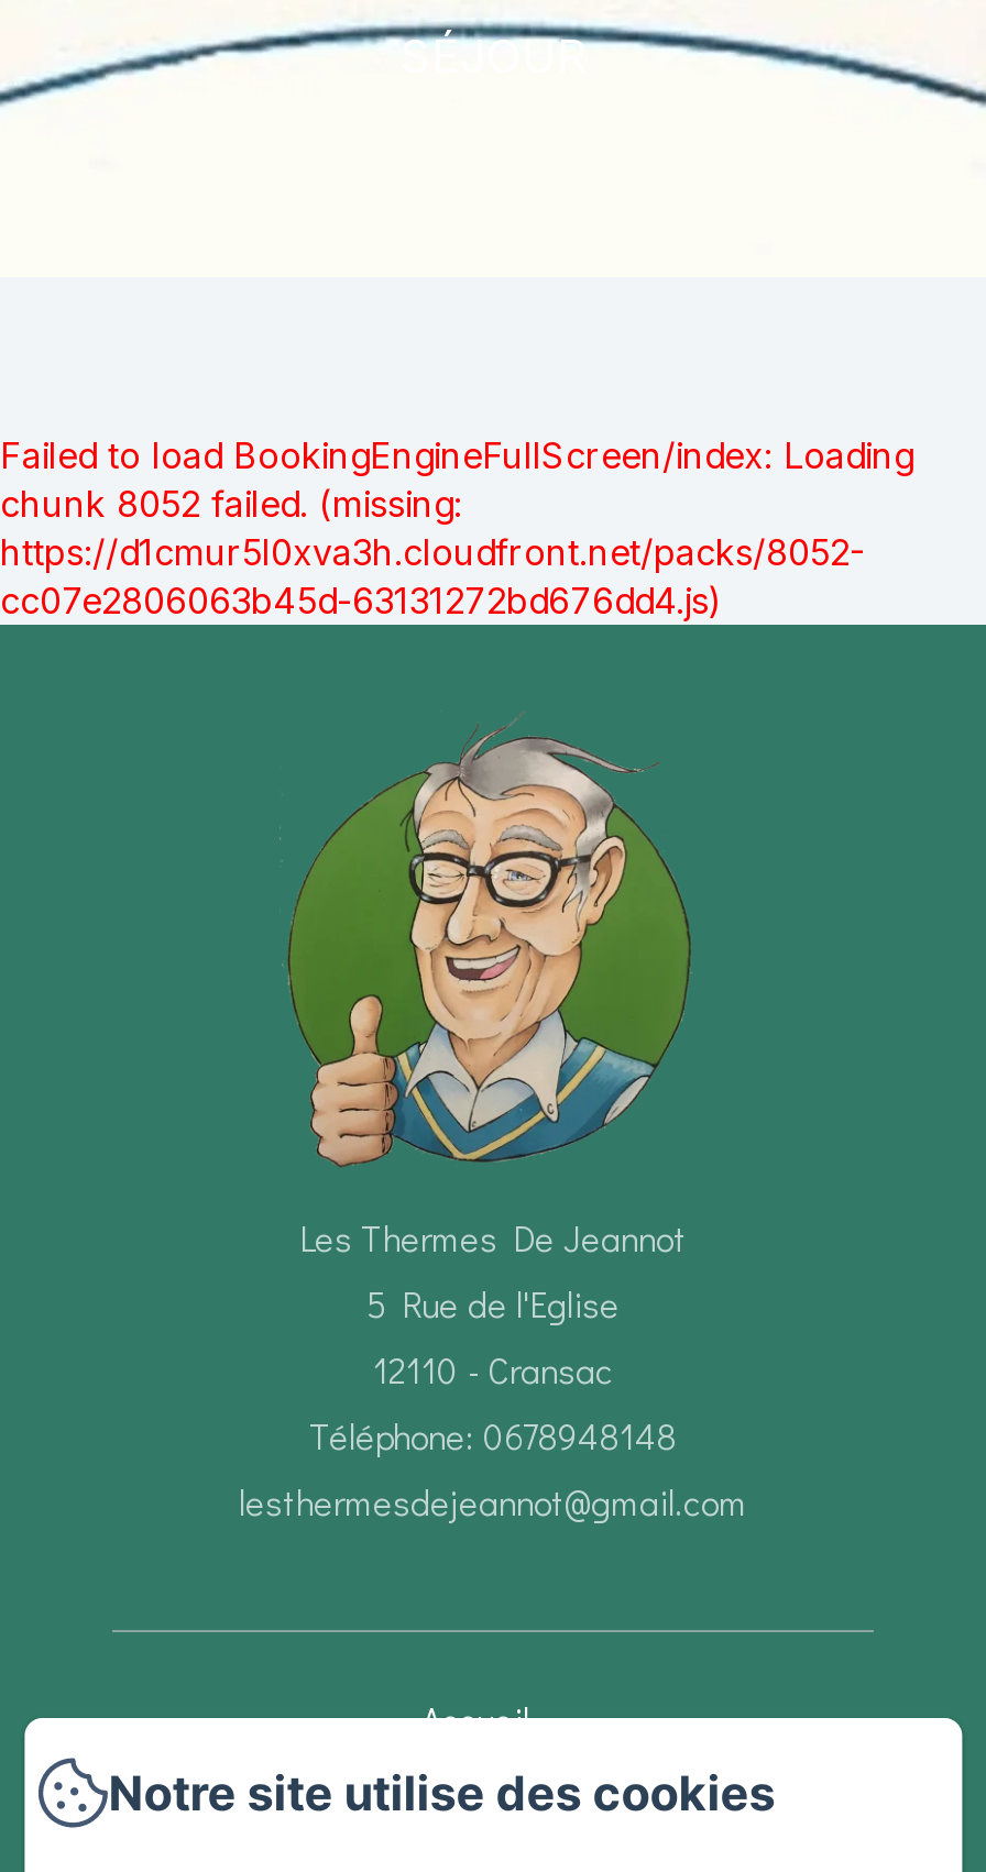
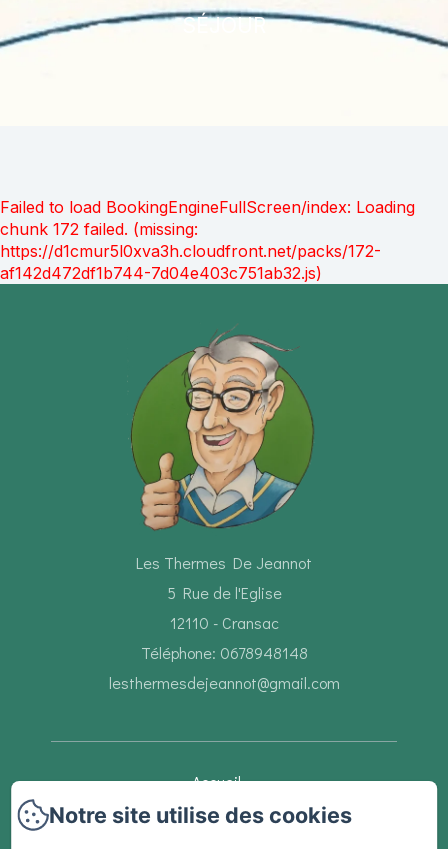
[0,482,865,623] chunk 8052 failed. (missing: | https://d1cmur5l0xva3h.cloudfront.net/packs/8052- | cc07e2806063b45d-63131272bd676dd4.js) -> [0,219,381,283] chunk 172 failed. (missing: | https://d1cmur5l0xva3h.cloudfront.net/packs/172- | af142d472df1b744-7d04e403c751ab32.js)

